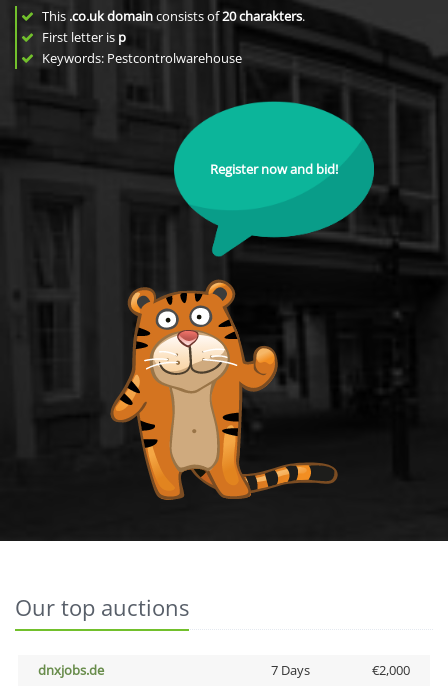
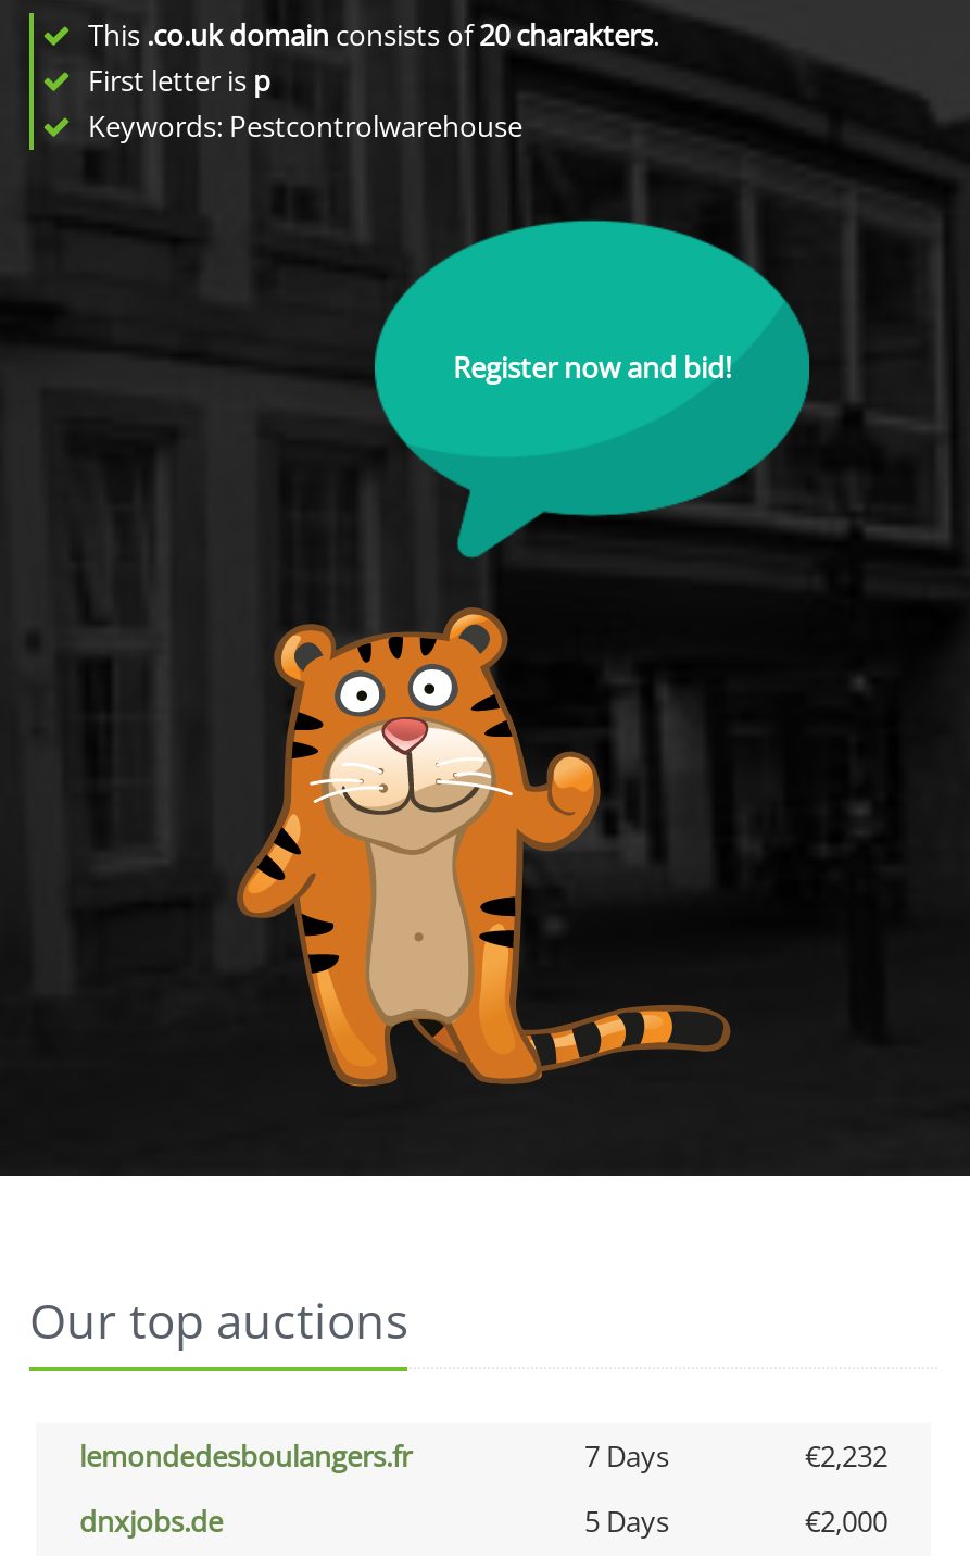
none -> [79,1436,887,1476] lemondedesboulangers.fr | 7 Days | €2,232
[270,661,309,679] 7 Days -> [584,1502,669,1541] 5 Days

